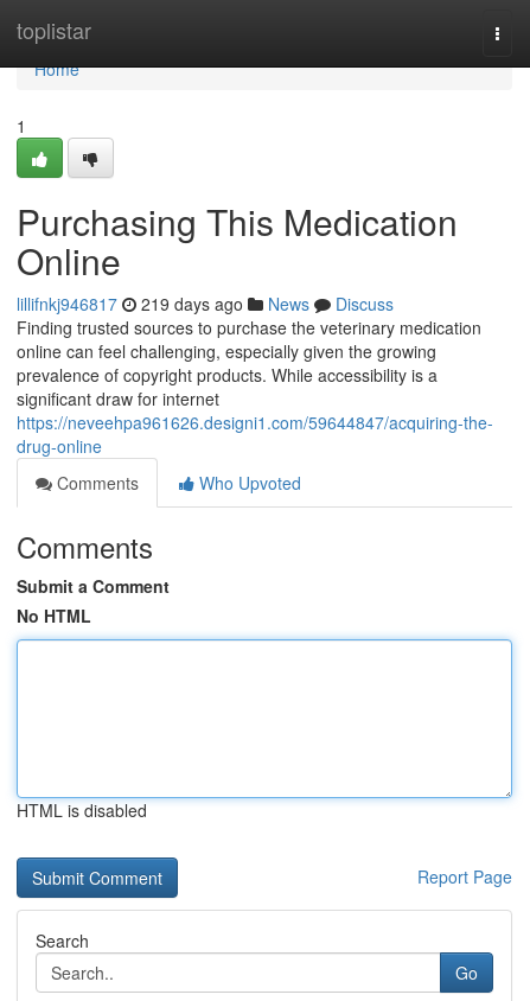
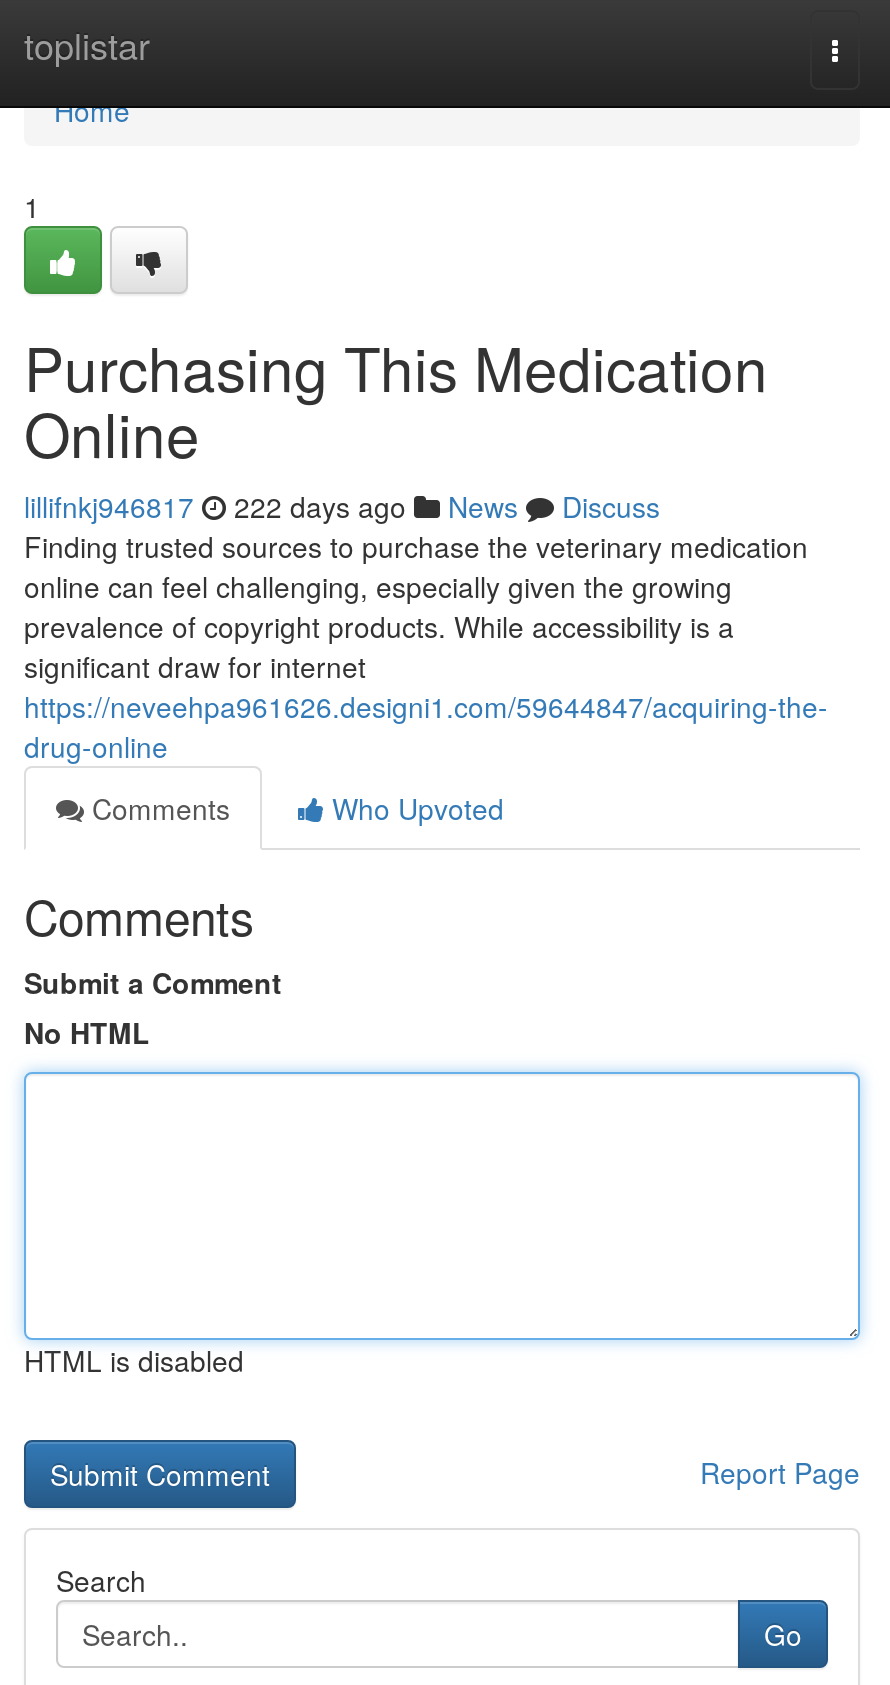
[17,292,394,315] lillifnkj946817 219 days ago News Discuss -> [24,486,660,526] lillifnkj946817 222 days ago News Discuss

